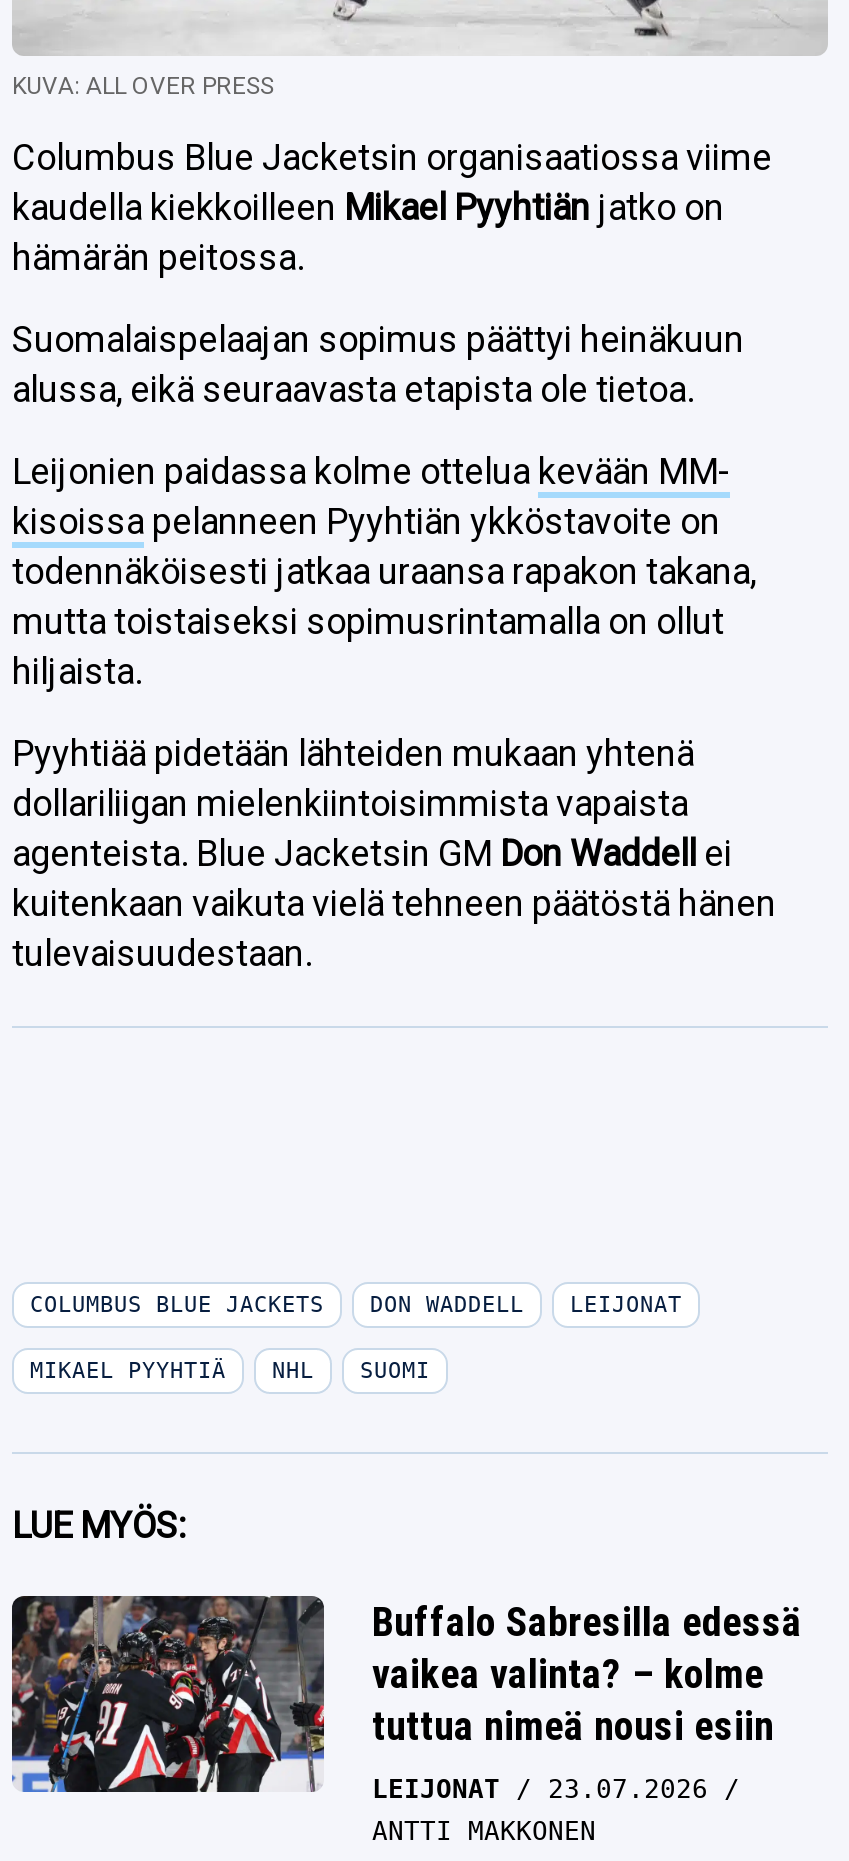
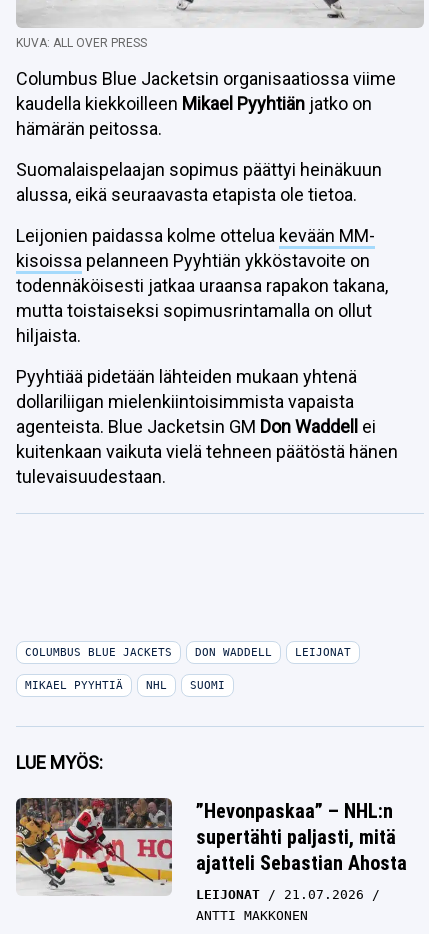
[10,1594,802,1794] [image] | Buffalo Sabresilla edessä | vaikea valinta? – kolme | tuttua nimeä nousi esiin -> [15,797,407,896] [image] | ”Hevonpaskaa” – NHL:n | supertähti paljasti, mitä | ajatteli Sebastian Ahosta
[372,1774,708,1804] LEIJONAT 23.07.2026 -> [196,887,364,902] LEIJONAT 21.07.2026

